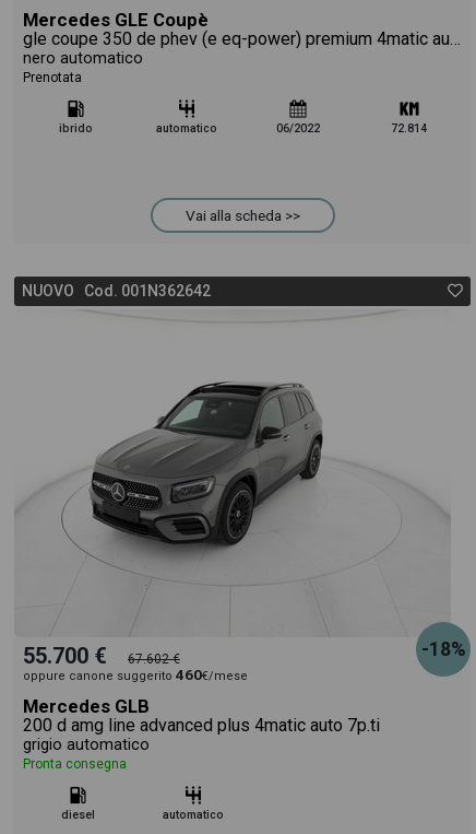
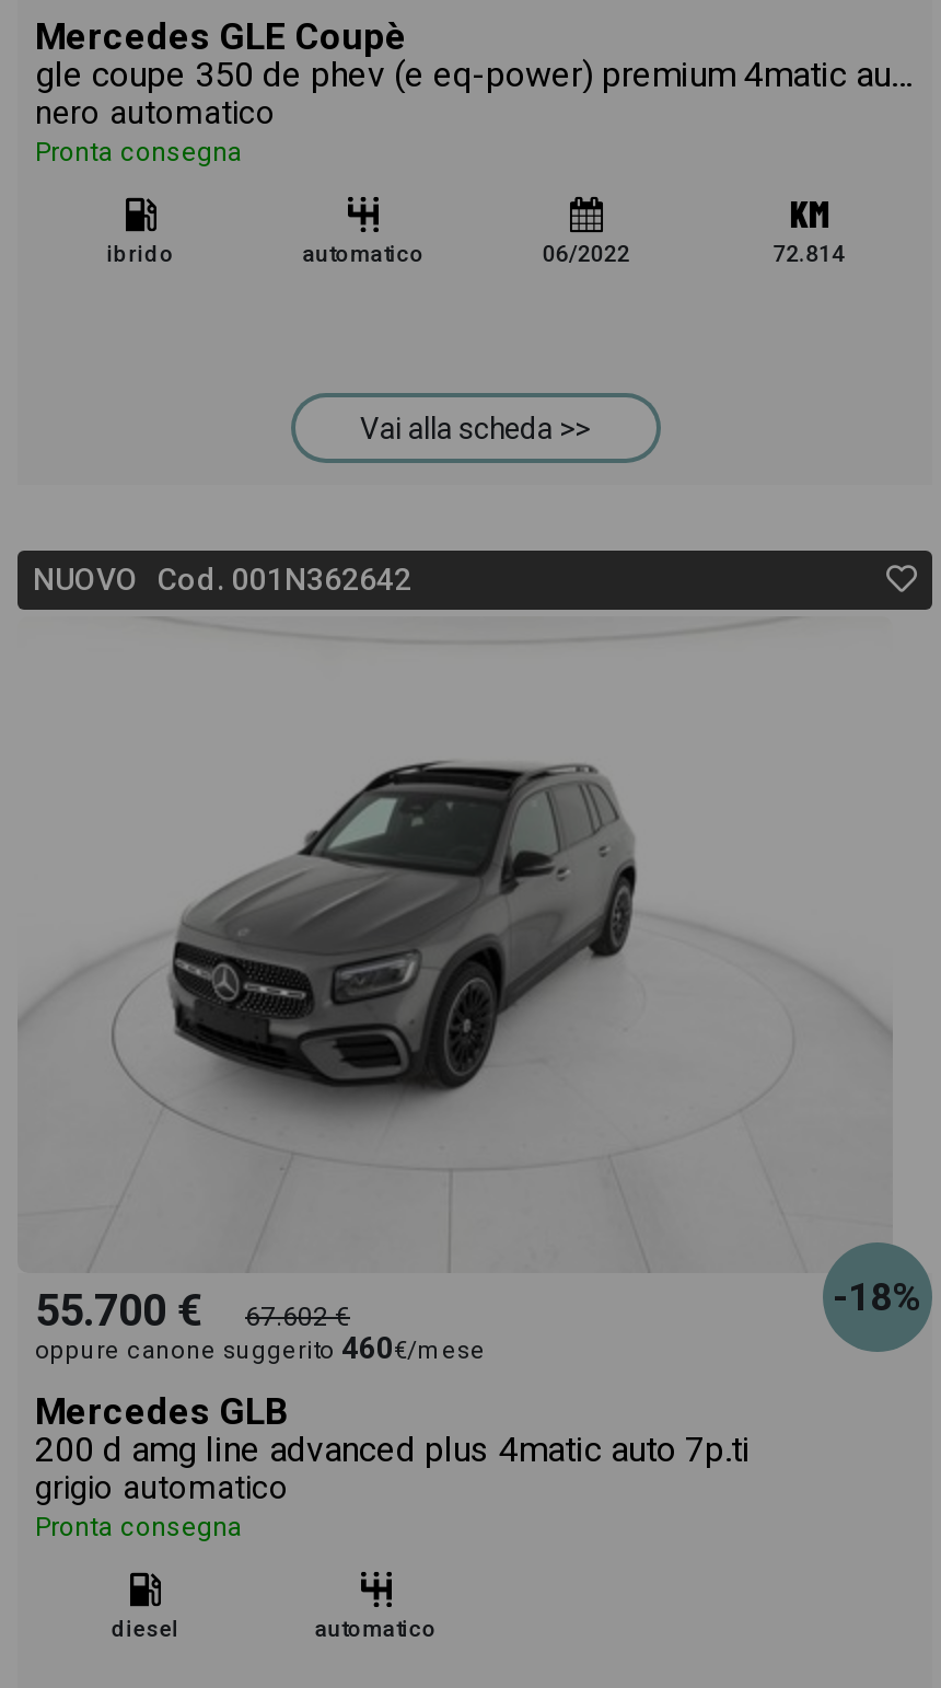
[23,70,82,85] Prenotata -> [35,137,243,167] Pronta consegna

